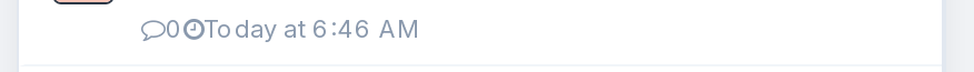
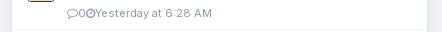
[203,13,419,44] Today at 6:46 AM -> [95,6,212,20] Yesterday at 6:28 AM

